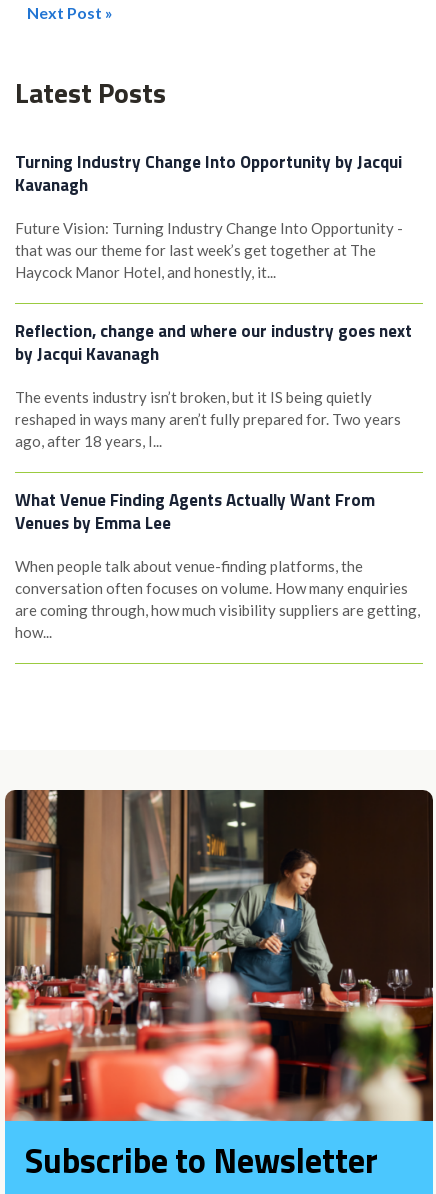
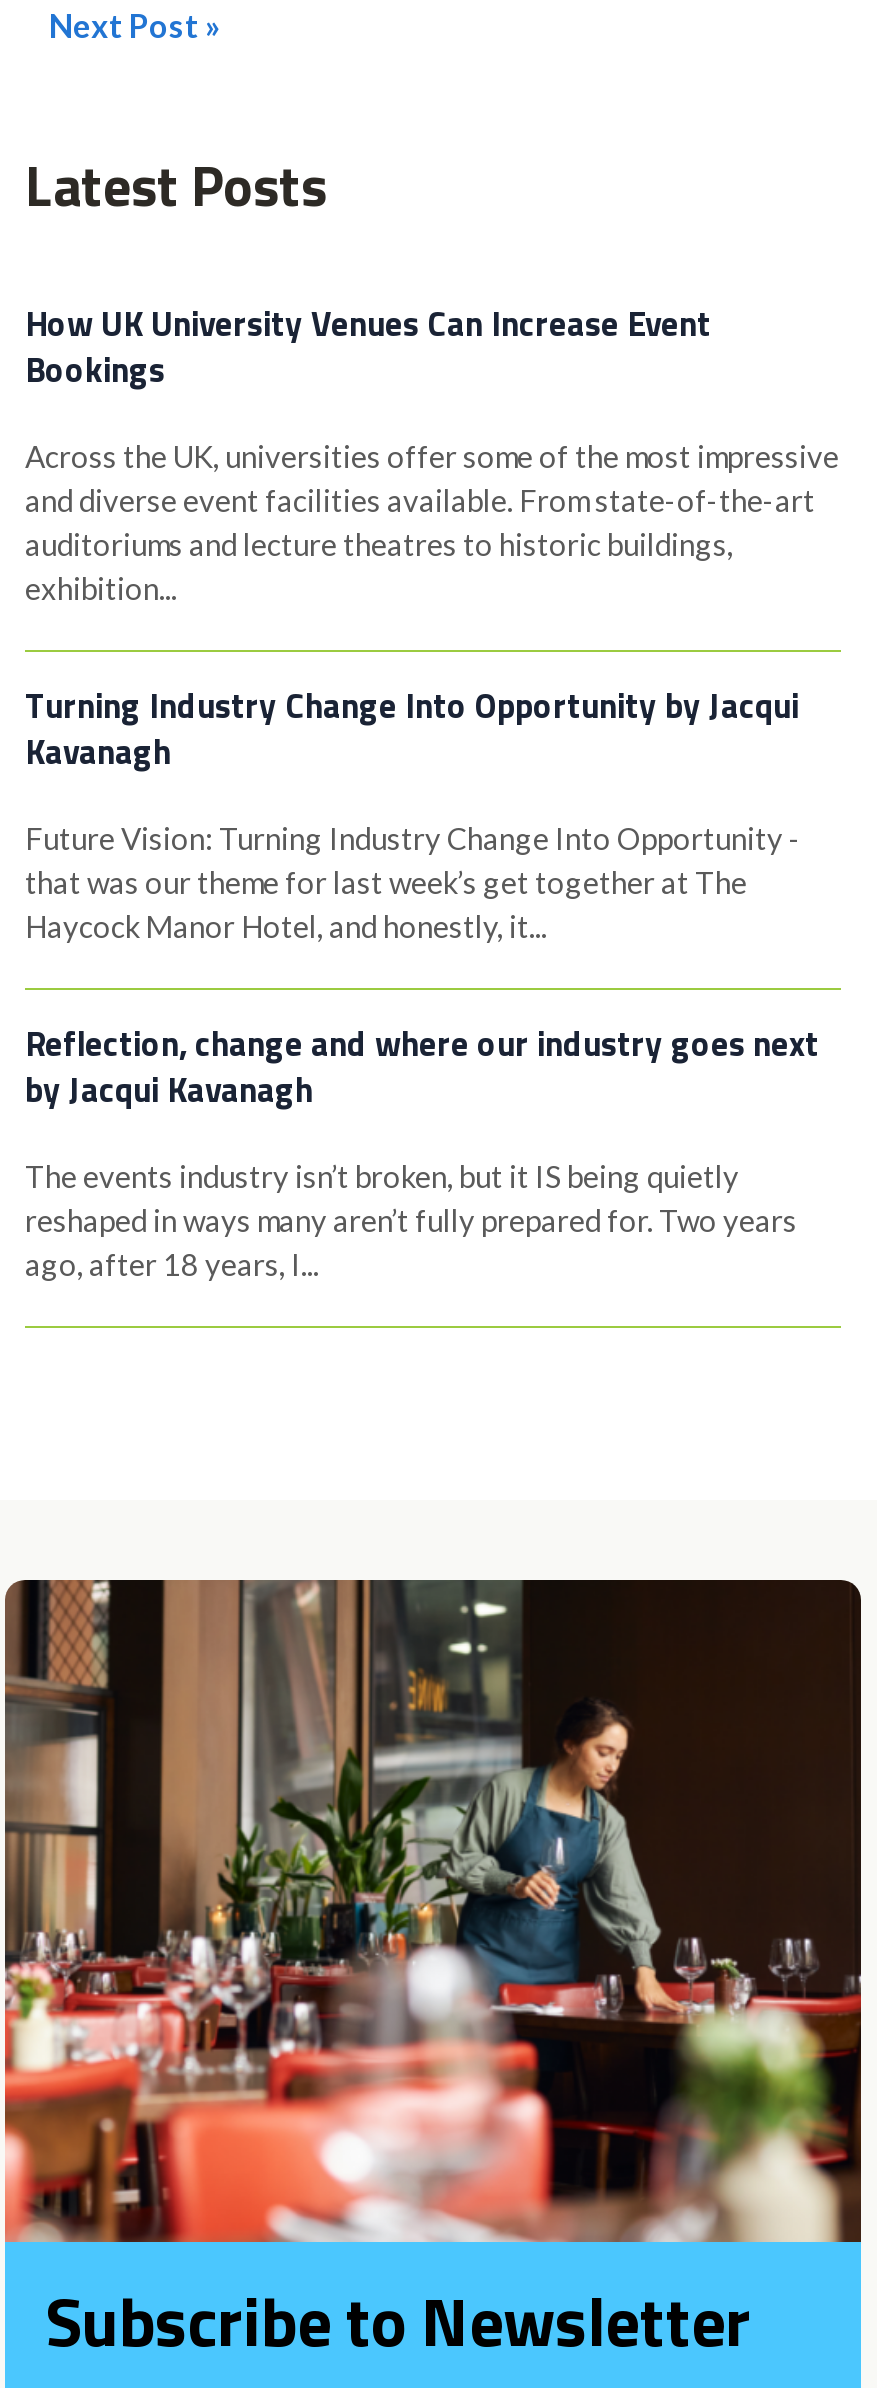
none -> [25,298,839,606] How UK University Venues Can Increase Event | Bookings | Across the UK, universities offer some of the most impressive | and diverse event facilities available. From state-of-the-art | auditoriums and lecture theatres to historic buildings, | exhibition...
moved [15,149,412,450] -> [25,680,819,1282]: Turning Industry Change Into Opportunity by Jacqui | Kavanagh | Future Vision: Turning Industry Change Into Opportunity - | ... | reshaped in ways many aren’t fully prepared for. Two years | ago, after 18 years, I...
[15,487,420,641] What Venue Finding Agents Actually Want From | Venues by Emma Lee | When people talk about venue-finding platforms, the | conversation often focuses on volume. How many enquiries | are coming through, how much visibility suppliers are getting, | how... -> none

